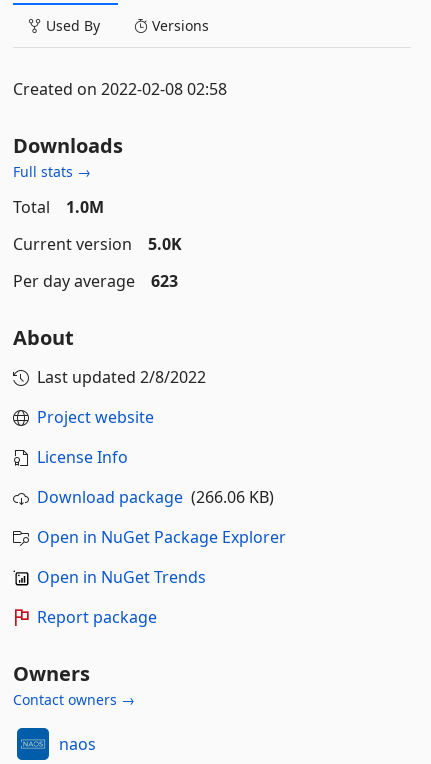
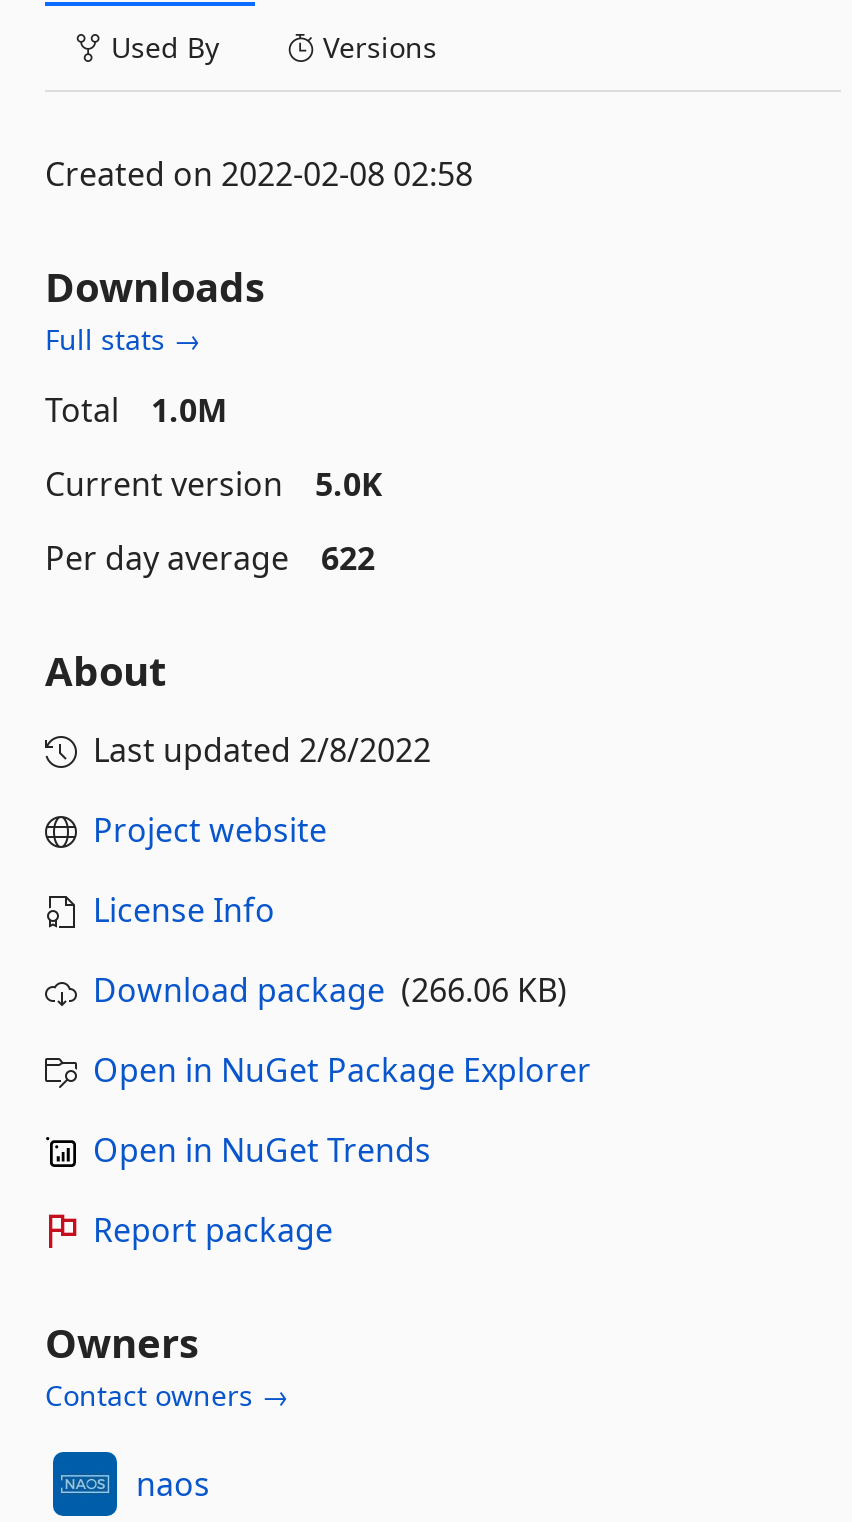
[13,270,178,292] Per day average 623 -> [45,536,375,580] Per day average 622

